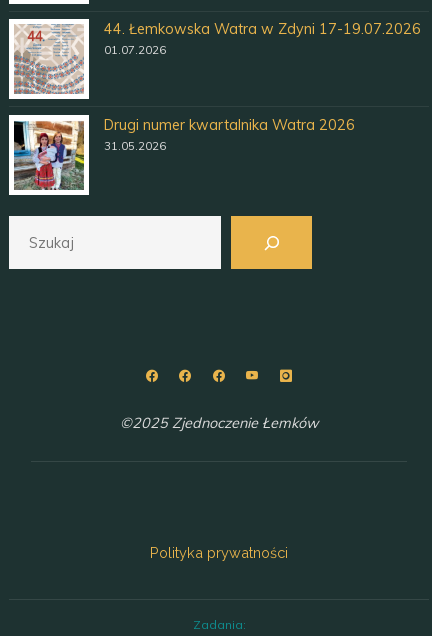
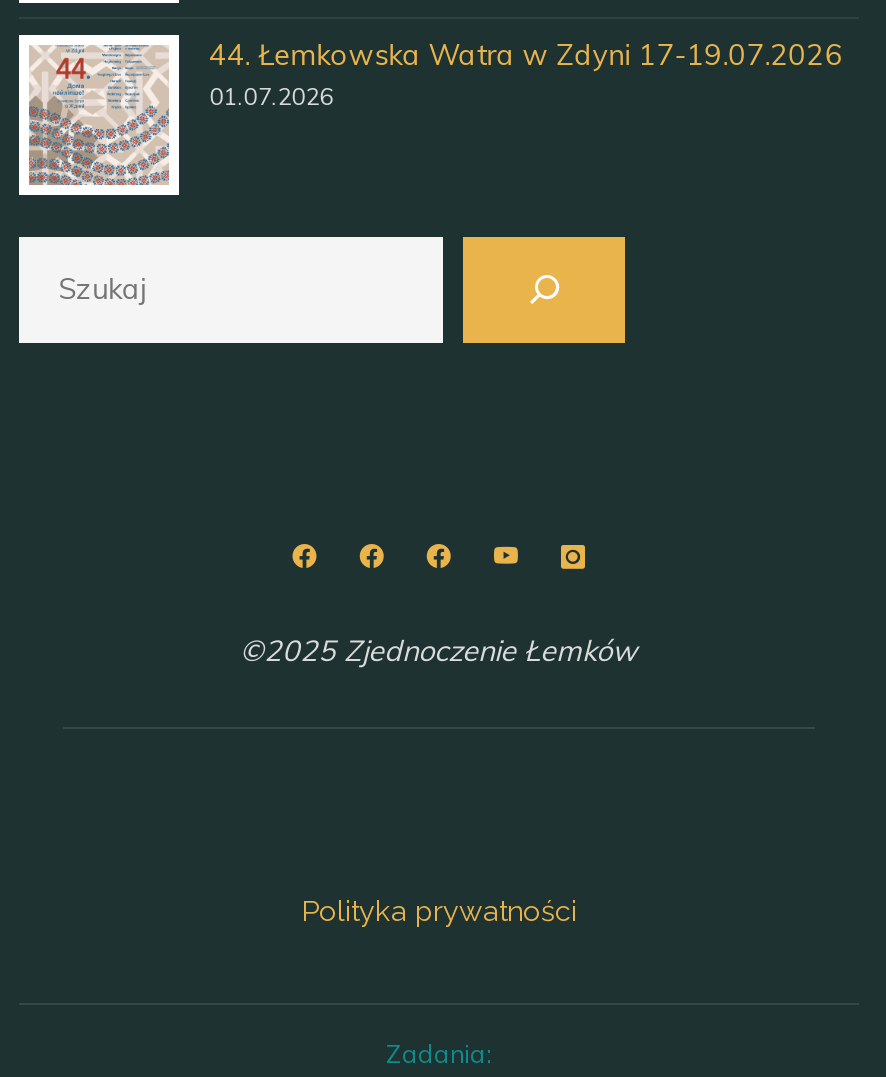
[11,114,355,195] [image] | Drugi numer kwartalnika Watra 2026 | 31.05.2026 -> none

